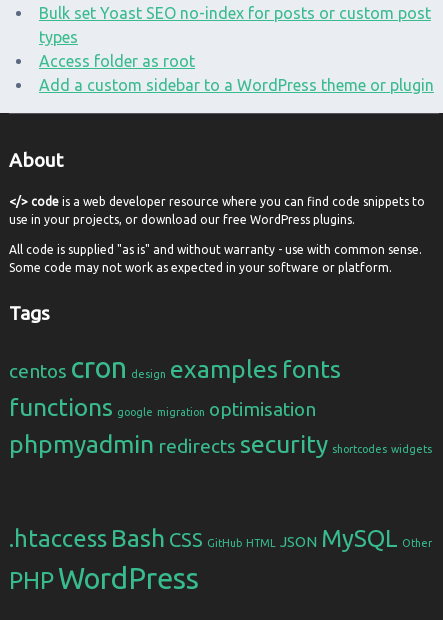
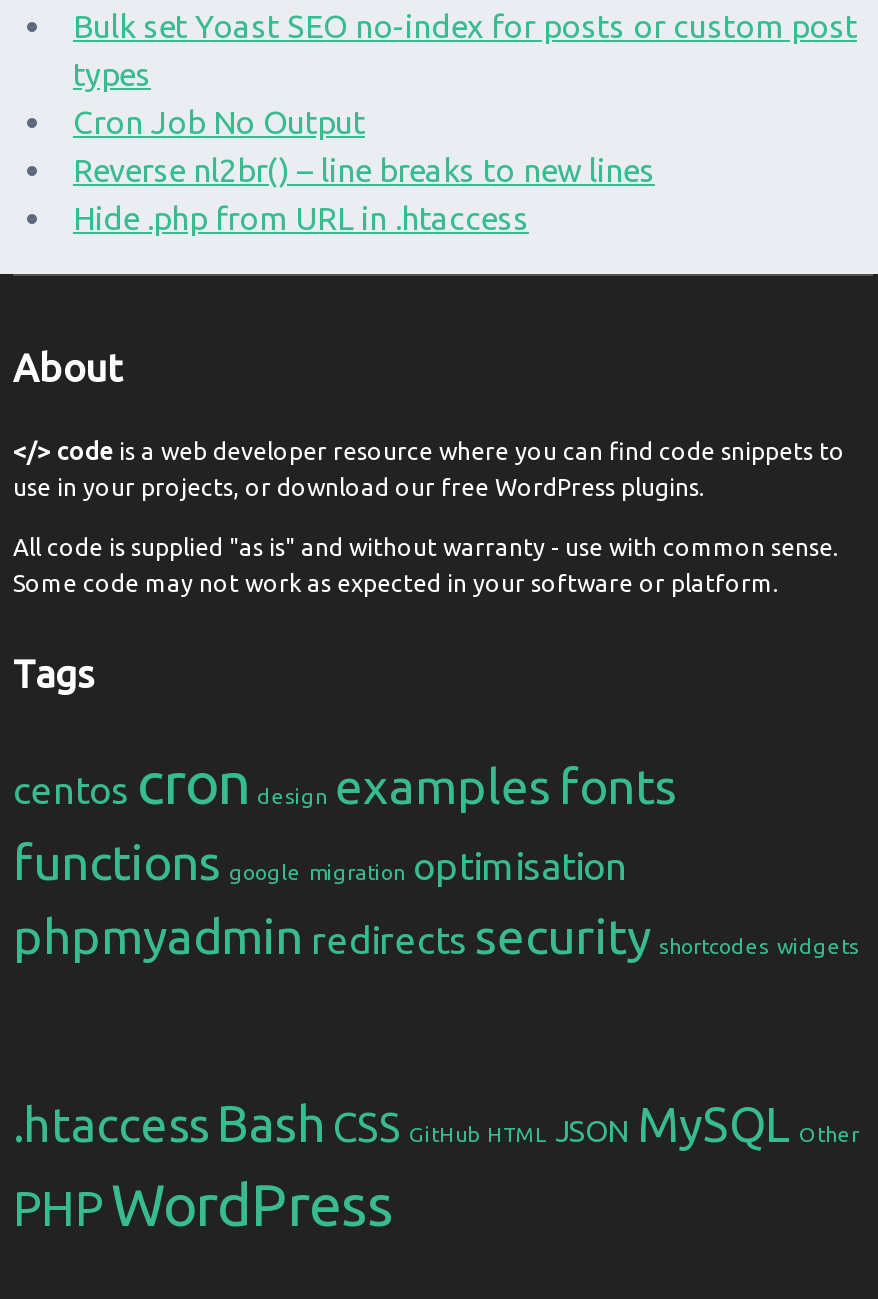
[39,52,434,94] Access folder as root | Add a custom sidebar to a WordPress theme or plugin -> [73,103,655,235] Cron Job No Output | Reverse nl2br() – line breaks to new lines | Hide .php from URL in .htaccess

